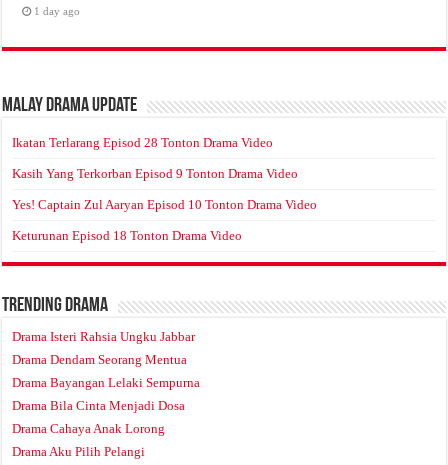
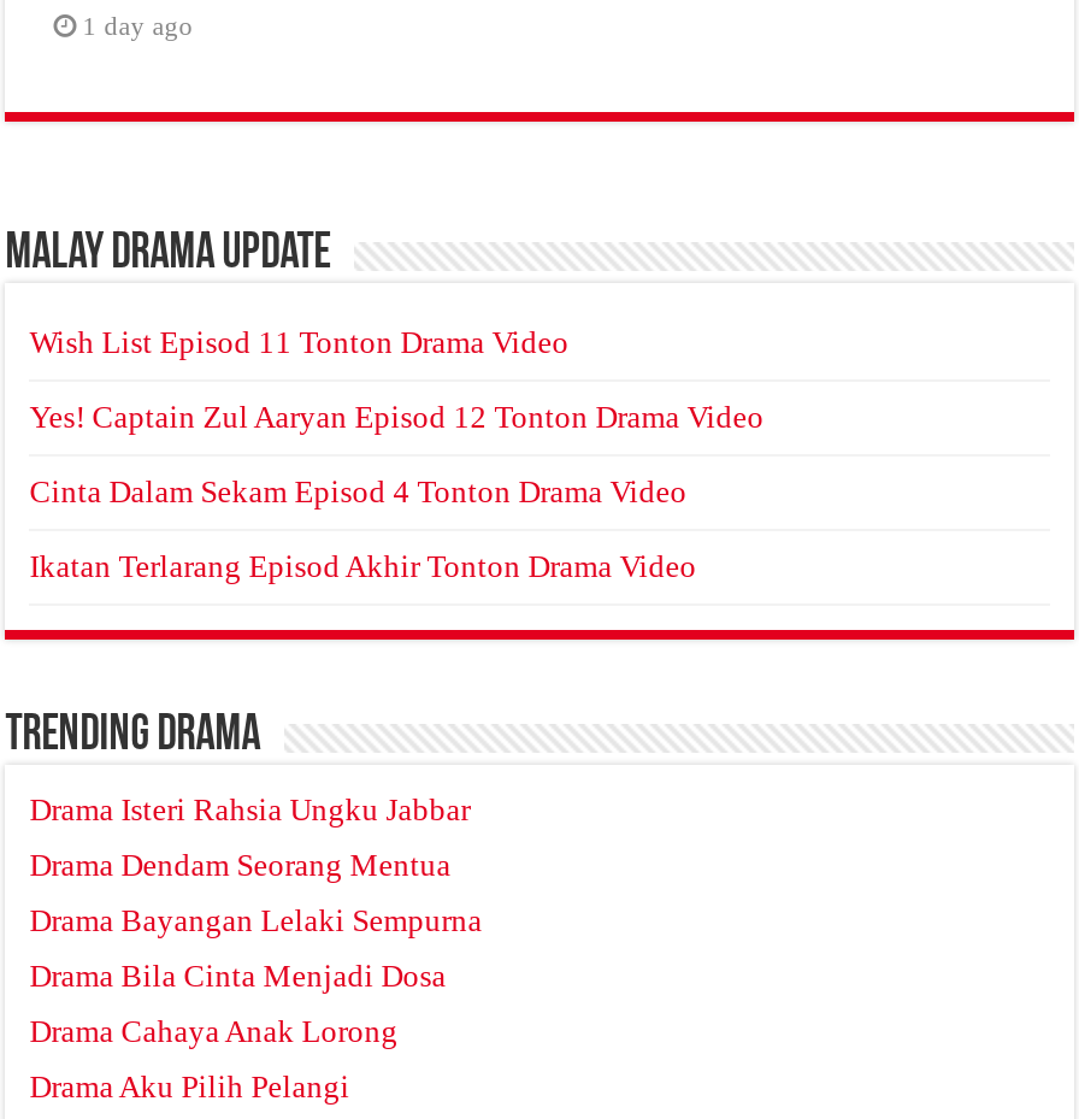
[12,135,273,150] Ikatan Terlarang Episod 28 Tonton Drama Video -> [29,325,569,361] Wish List Episod 11 Tonton Drama Video
[12,166,298,181] Kasih Yang Terkorban Episod 9 Tonton Drama Video -> [29,400,764,436] Yes! Captain Zul Aaryan Episod 12 Tonton Drama Video
[12,197,317,212] Yes! Captain Zul Aaryan Episod 10 Tonton Drama Video -> [29,475,687,511] Cinta Dalam Sekam Episod 4 Tonton Drama Video
[12,228,242,243] Keturunan Episod 18 Tonton Drama Video -> [29,549,697,585] Ikatan Terlarang Episod Akhir Tonton Drama Video

